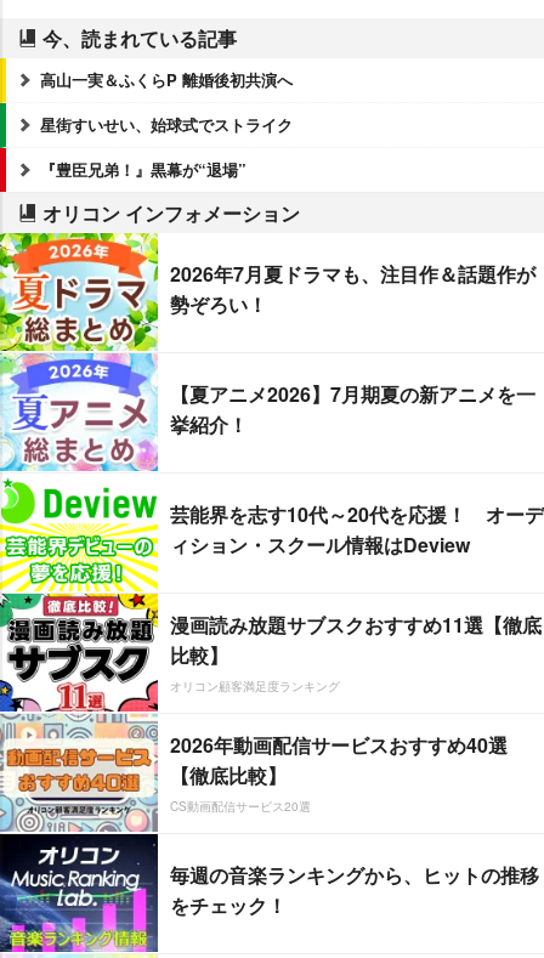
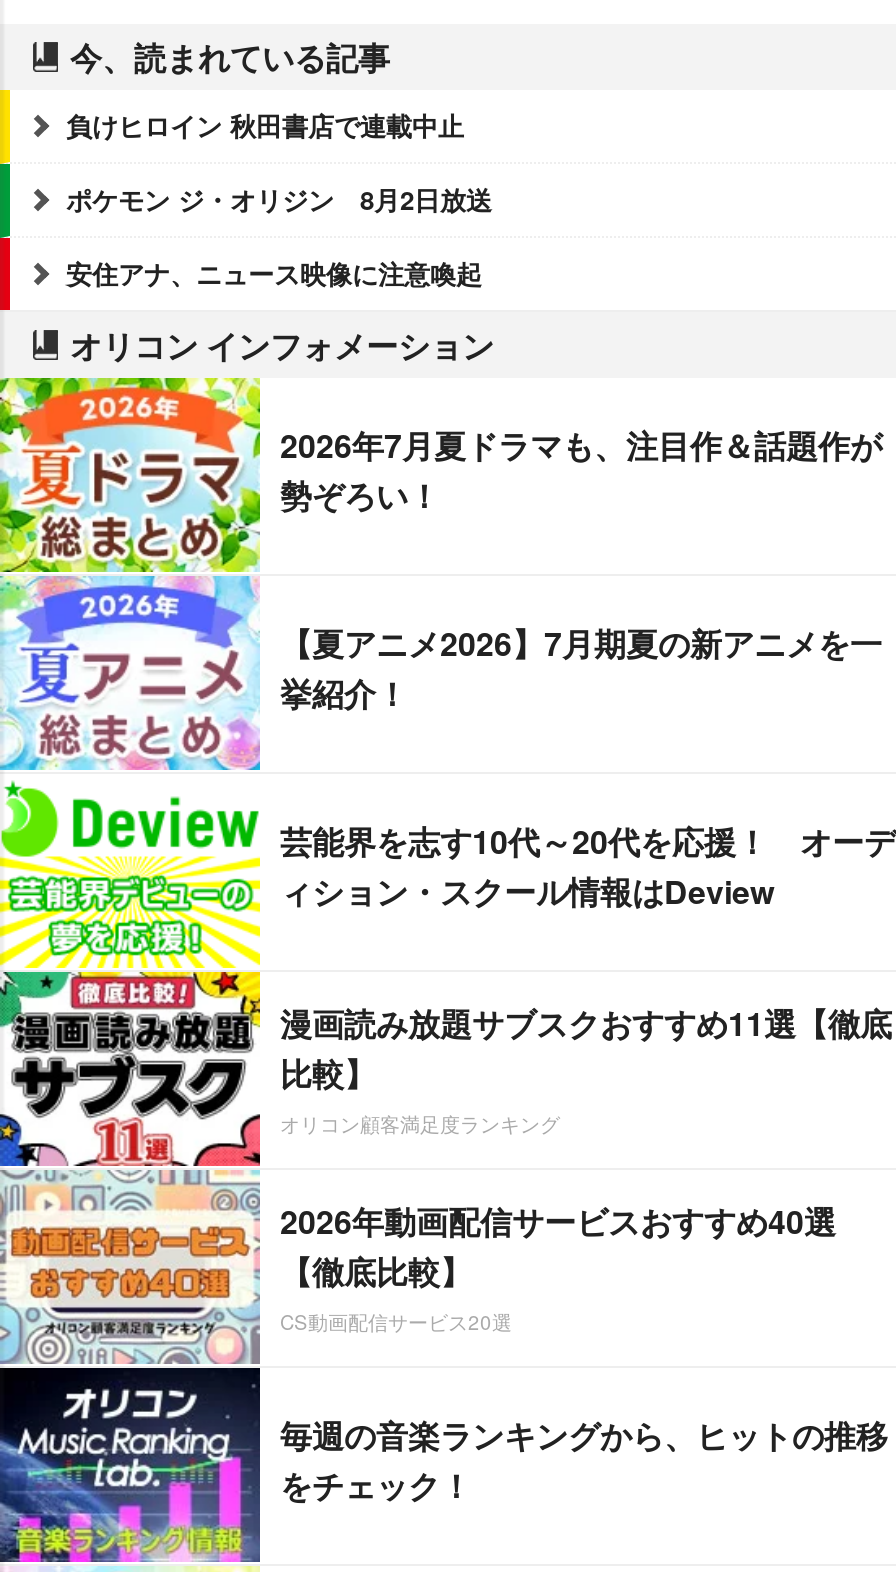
[40,68,293,91] 高山一実＆ふくらP 離婚後初共演へ -> [66,105,464,143] 負けヒロイン 秋田書店で連載中止
[40,112,293,136] 星街すいせい、始球式でストライク -> [66,179,492,217] ポケモン ジ・オリジン 8月2日放送
[40,157,246,180] 『豊臣兄弟！』黒幕が“退場” -> [66,253,482,291] 安住アナ、ニュース映像に注意喚起

